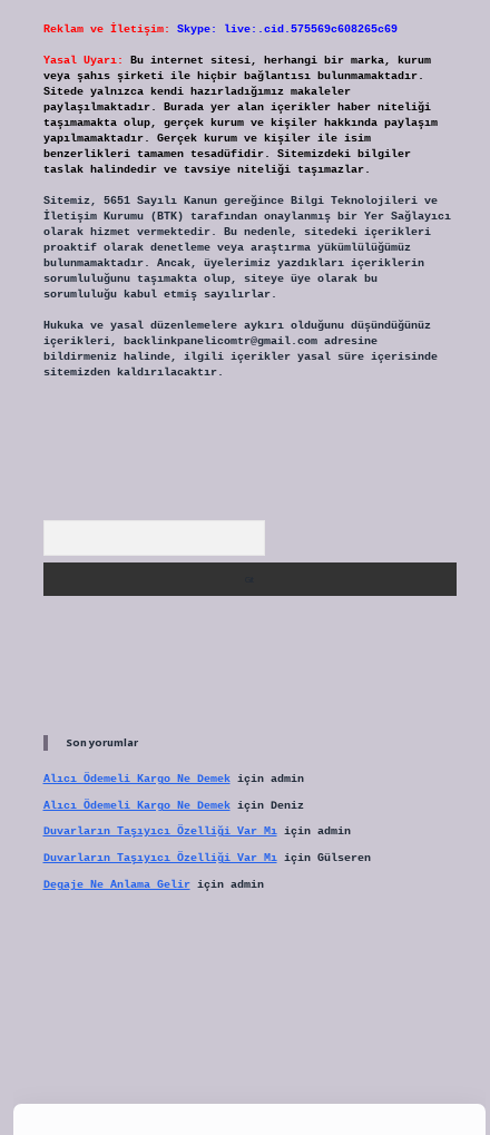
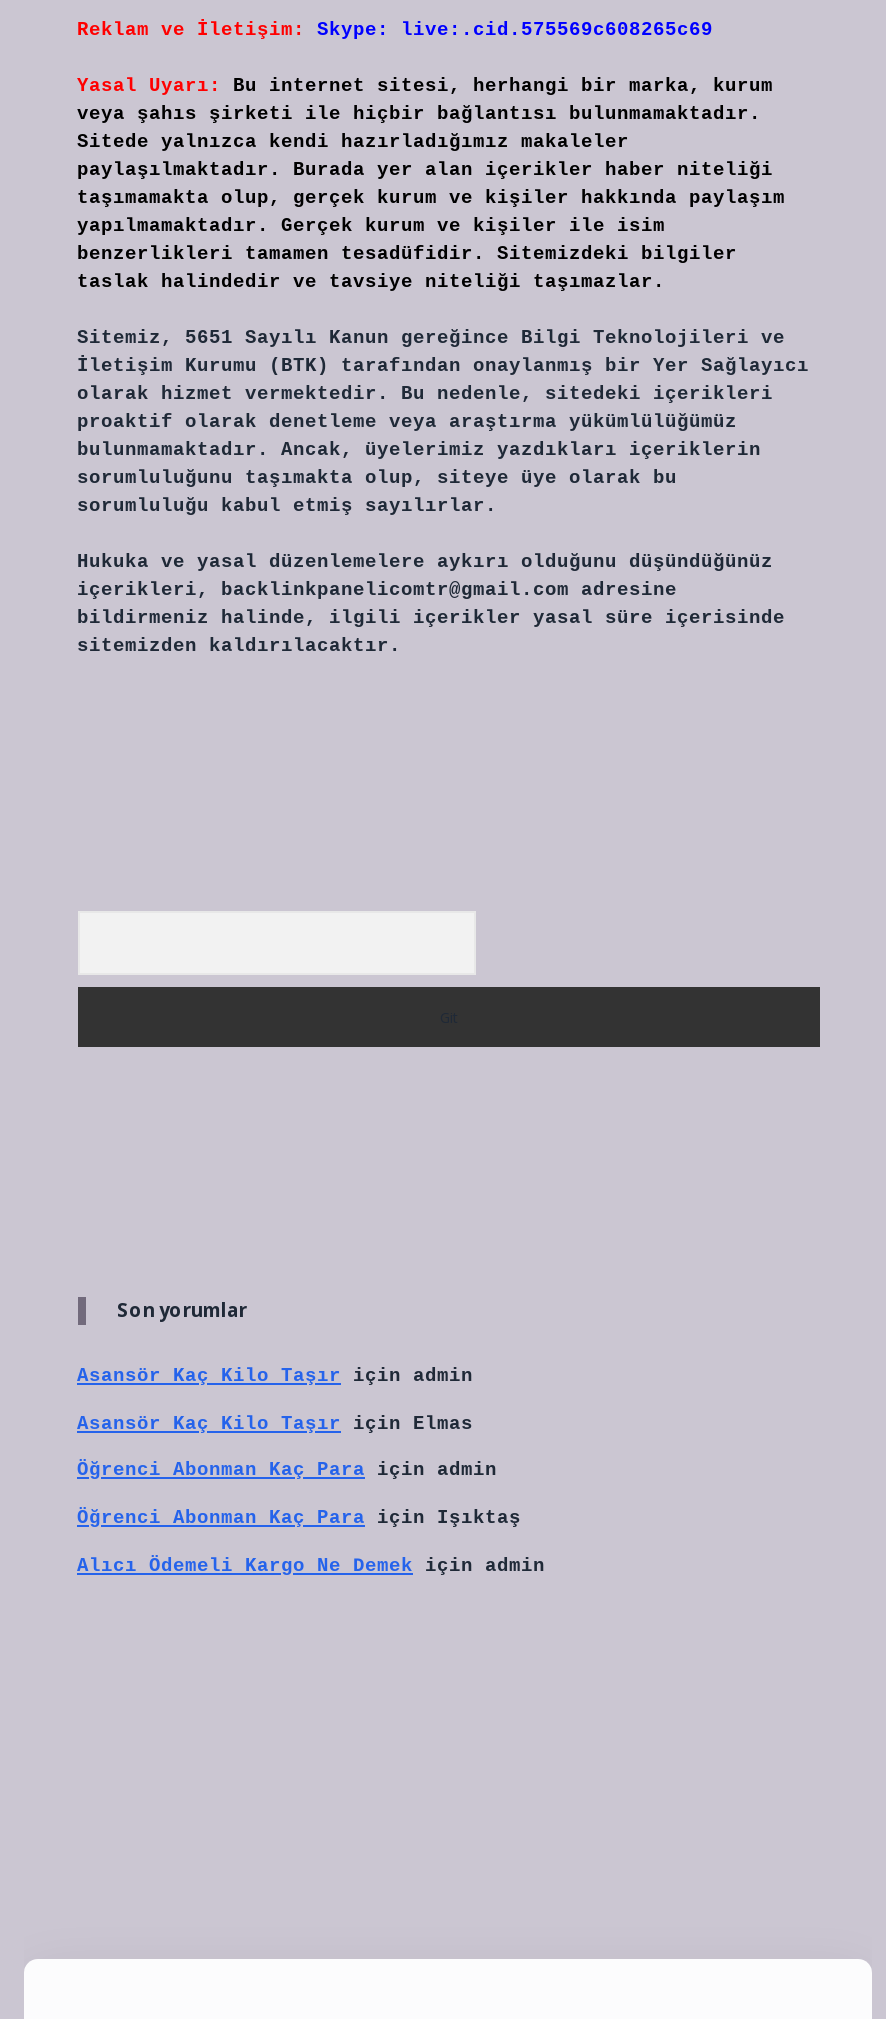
none -> [77,1365,521,1529] Asansör Kaç Kilo Taşır için admin | Asansör Kaç Kilo Taşır için Elmas | Öğrenci Abonman Kaç Para için admin | Öğrenci Abonman Kaç Para için Işıktaş
moved [43,773,303,785] -> [77,1554,545,1576]: Alıcı Ödemeli Kargo Ne Demek için admin
[43,800,370,891] Alıcı Ödemeli Kargo Ne Demek için Deniz | Duvarların Taşıyıcı Özelliği Var Mı için admin | Duvarların Taşıyıcı Özelliği Var Mı için Gülseren | Degaje Ne Anlama Gelir için admin -> none

